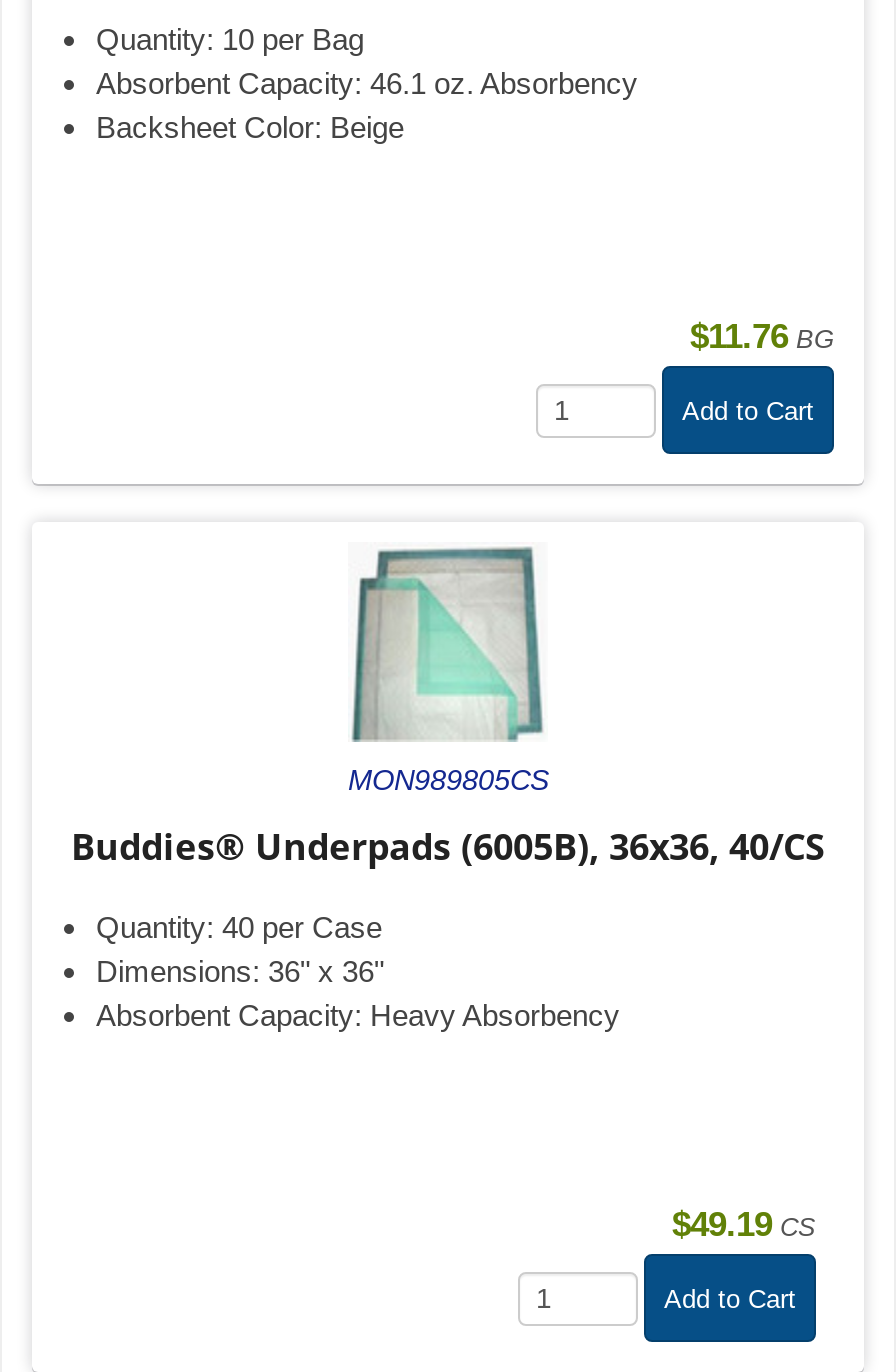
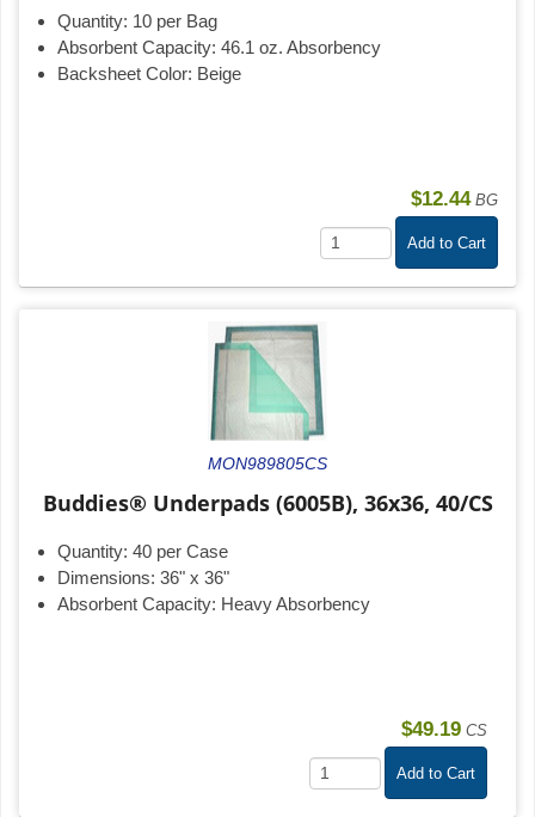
[690,316,834,356] $11.76 BG -> [411,186,498,210] $12.44 BG

